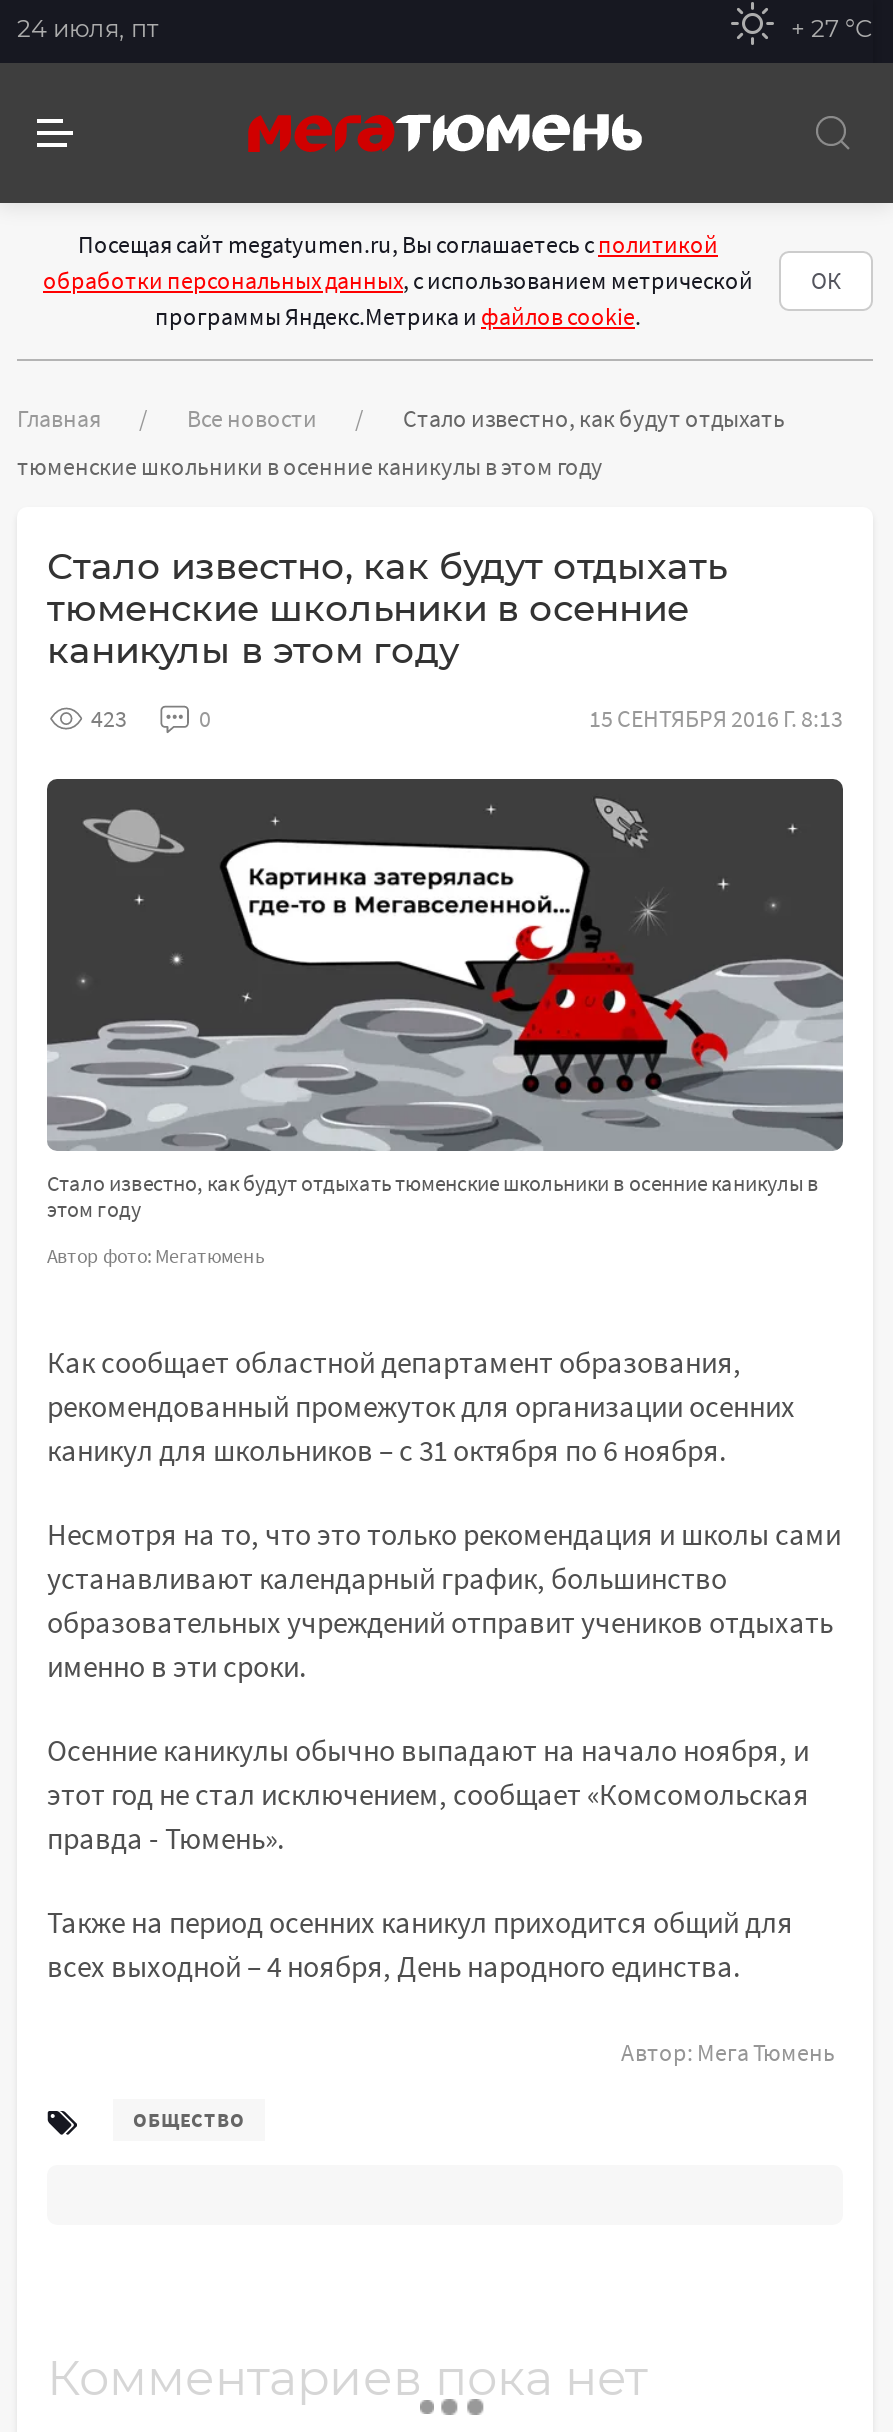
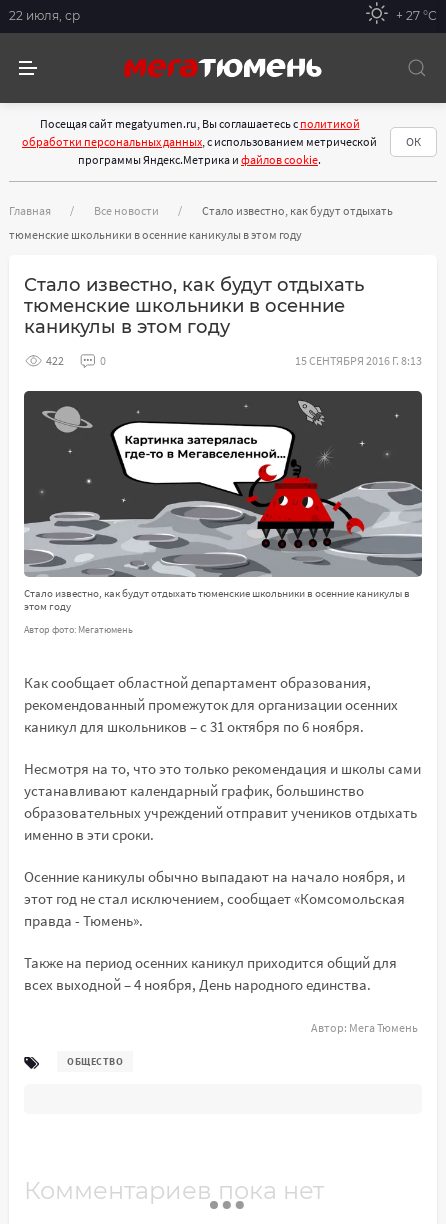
[17,12,159,42] 24 июля, пт -> [9,7,80,22] 22 июля, ср
[91,703,127,733] 423 -> [46,353,64,368] 422

